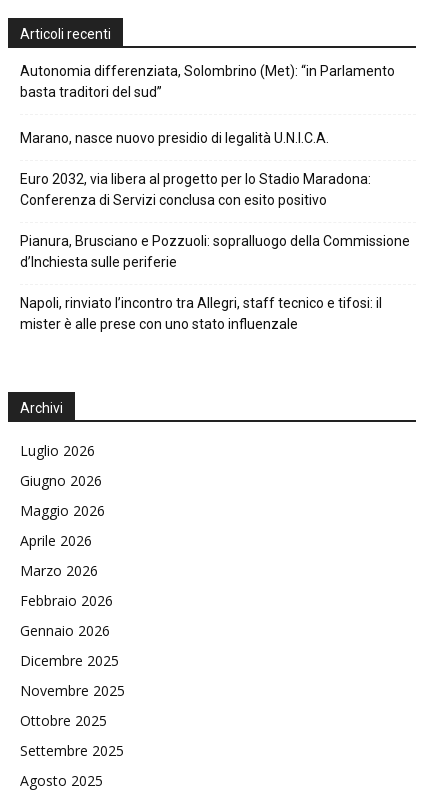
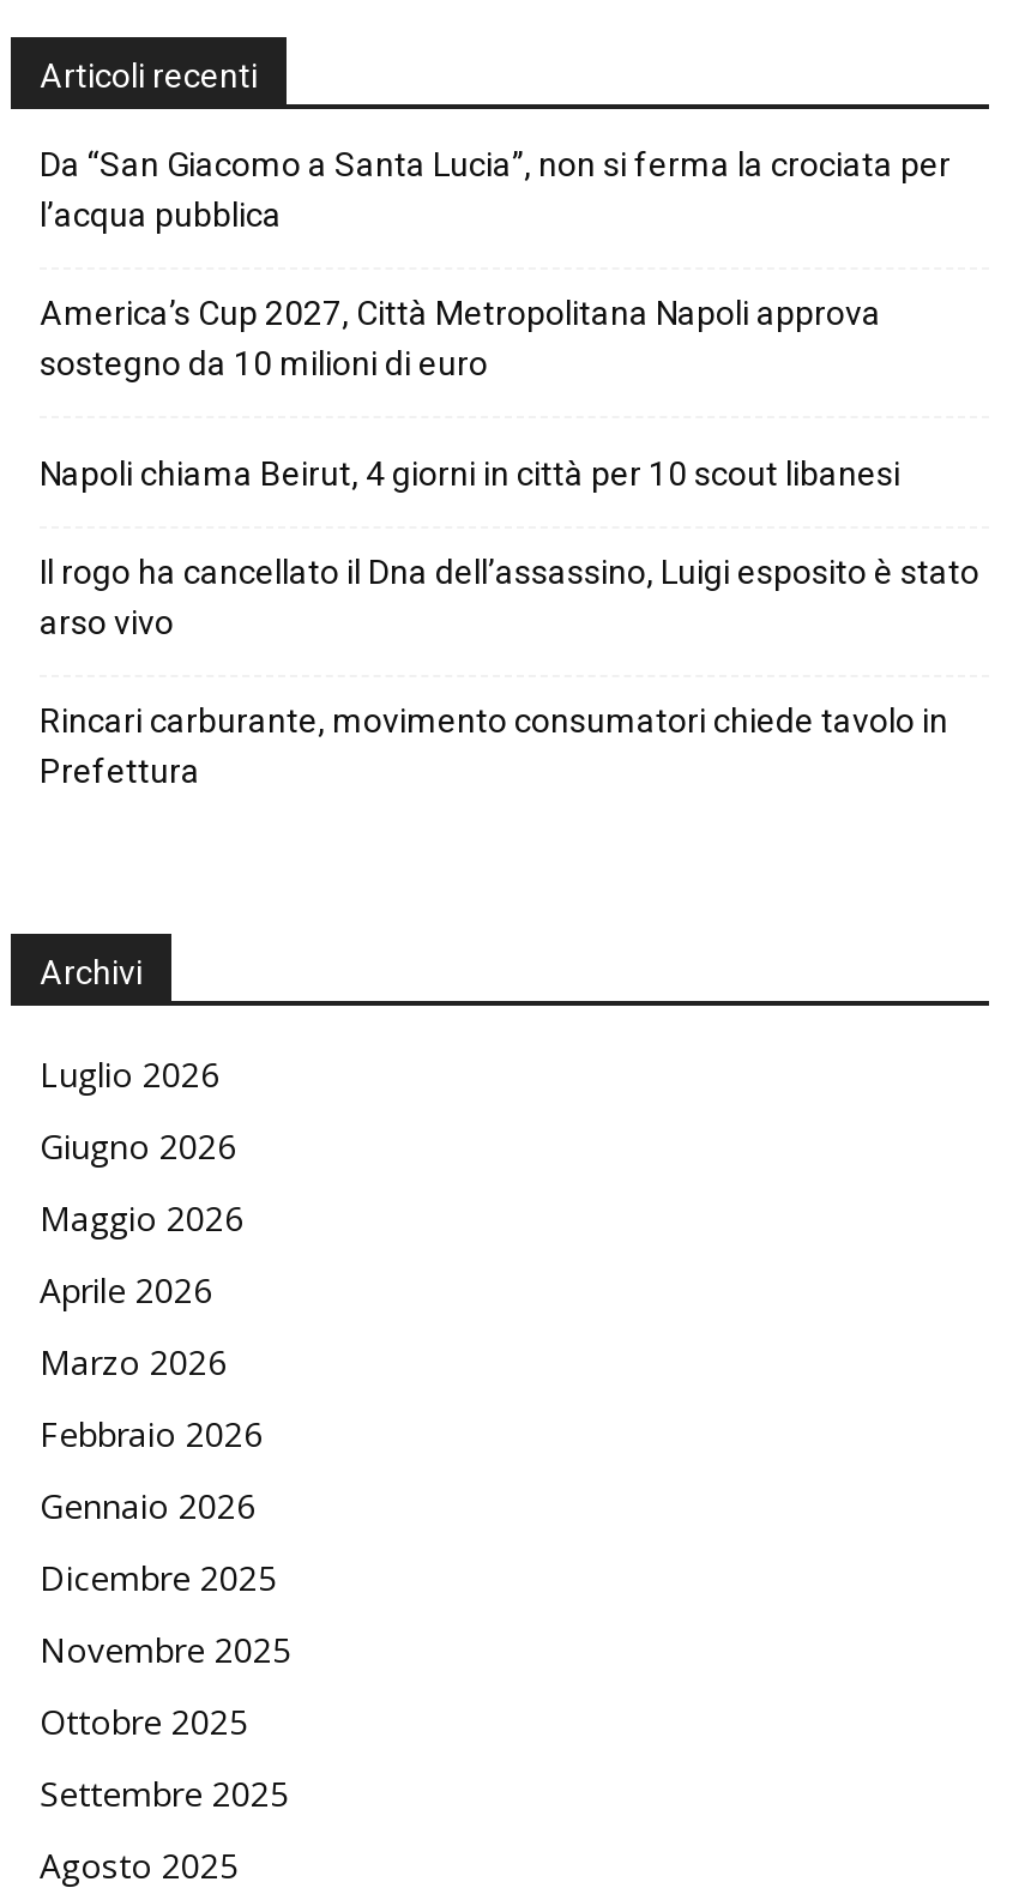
[20,63,395,100] Autonomia differenziata, Solombrino (Met): “in Parlamento | basta traditori del sud” -> [40,144,951,233] Da “San Giacomo a Santa Lucia”, non si ferma la crociata per | l’acqua pubblica
[20,130,329,146] Marano, nasce nuovo presidio di legalità U.N.I.C.A. -> [40,292,881,381] America’s Cup 2027, Città Metropolitana Napoli approva | sostegno da 10 milioni di euro
[20,171,371,208] Euro 2032, via libera al progetto per lo Stadio Maradona: | Conferenza di Servizi conclusa con esito positivo -> [40,453,900,491] Napoli chiama Beirut, 4 giorni in città per 10 scout libanesi
[20,233,410,270] Pianura, Brusciano e Pozzuoli: sopralluogo della Commissione | d’Inchiesta sulle periferie -> [40,551,979,640] Il rogo ha cancellato il Dna dell’assassino, Luigi esposito è stato | arso vivo
[20,295,382,332] Napoli, rinviato l’incontro tra Allegri, staff tecnico e tifosi: il | mister è alle prese con uno stato influenzale -> [40,700,948,789] Rincari carburante, movimento consumatori chiede tavolo in | Prefettura

